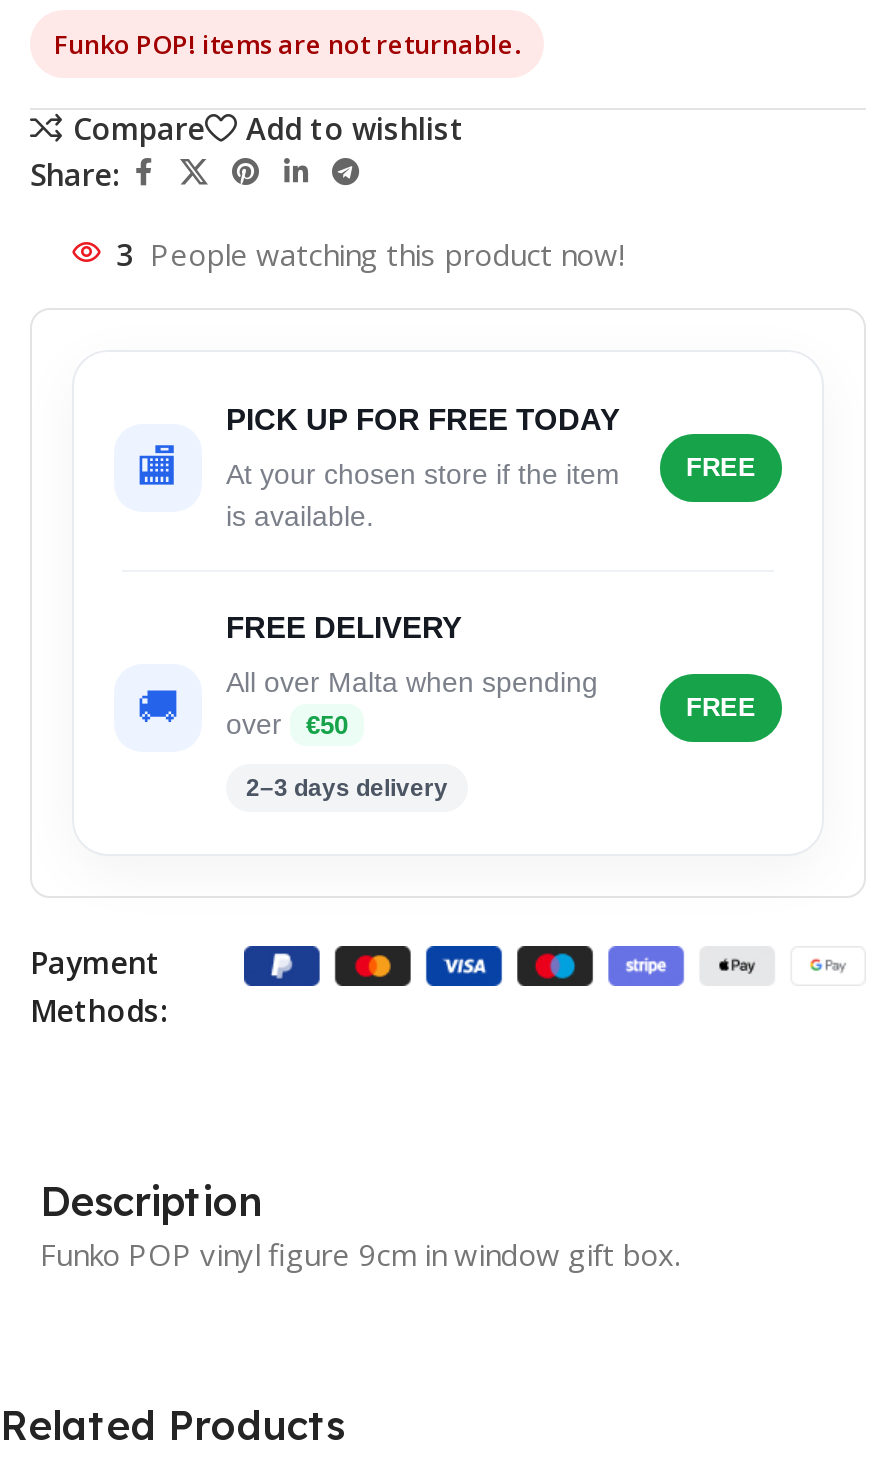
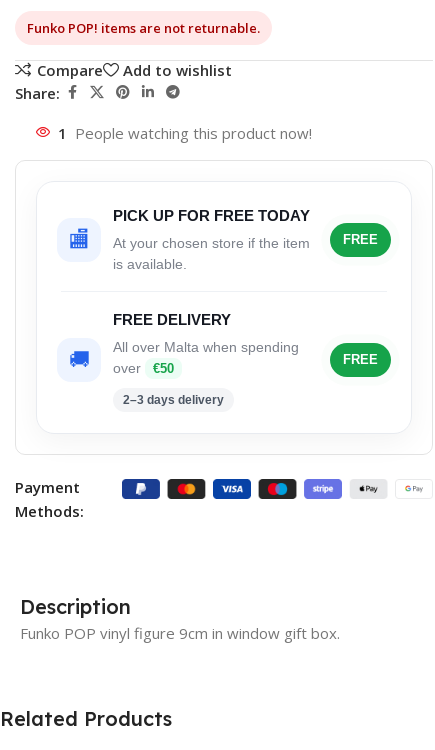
[116,235,624,275] 3 People watching this product now! -> [58,123,312,143] 1 People watching this product now!

